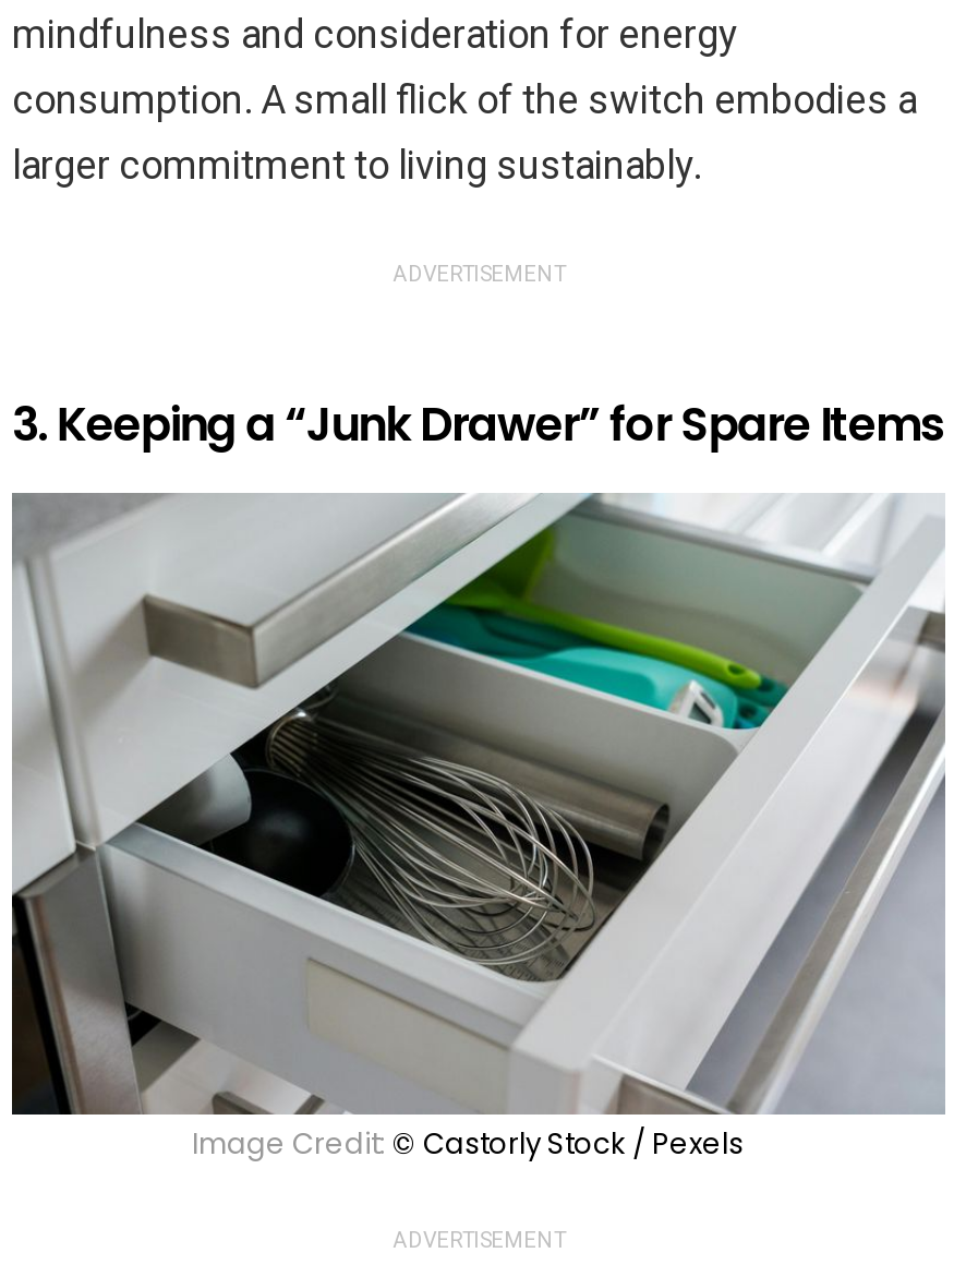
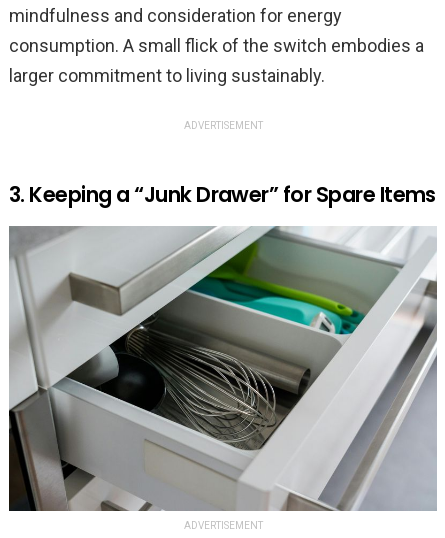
[192,1124,744,1165] Image Credit: © Castorly Stock / Pexels -> none

